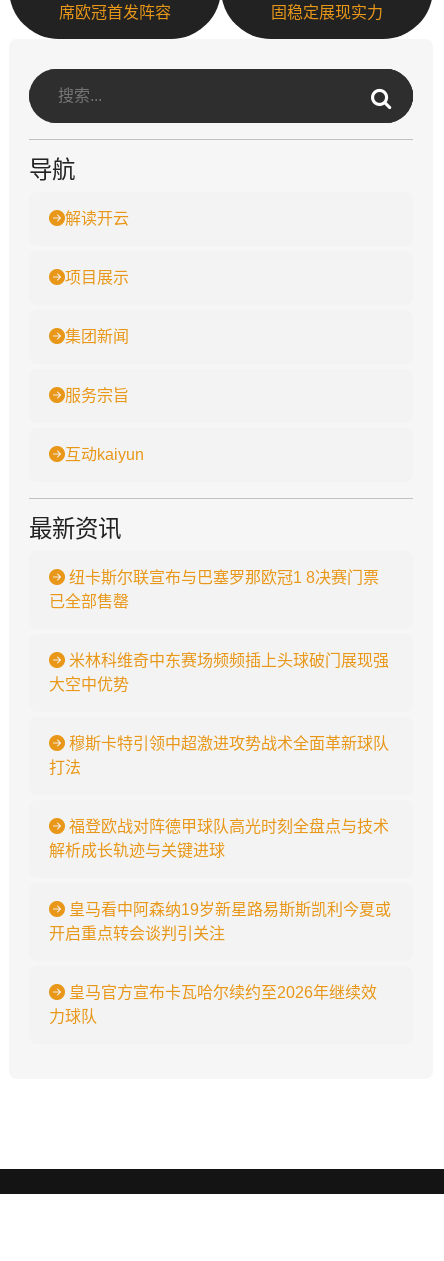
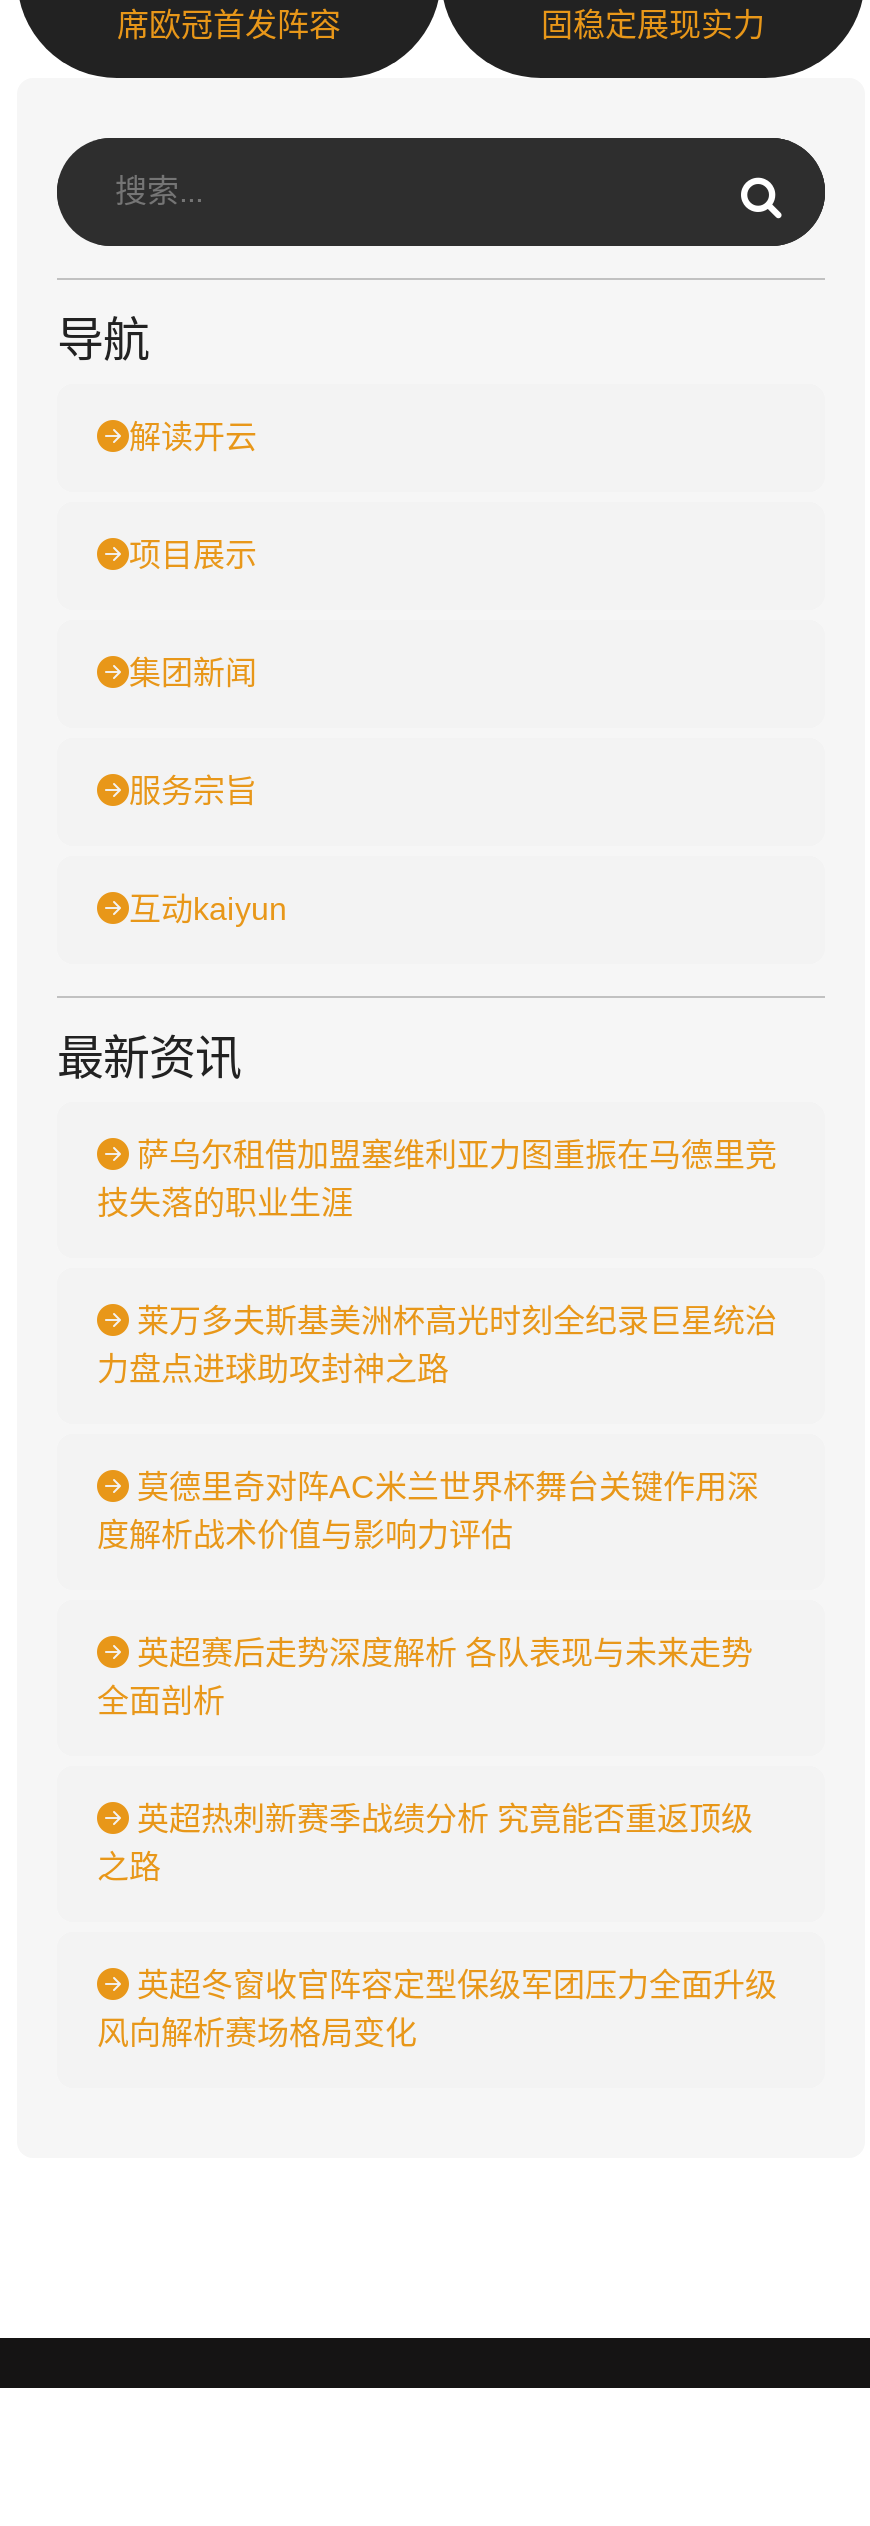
[49,569,379,610] 纽卡斯尔联宣布与巴塞罗那欧冠1 8决赛门票 | 已全部售罄 -> [97,1138,777,1220] 萨乌尔租借加盟塞维利亚力图重振在马德里竞 | 技失落的职业生涯
[49,652,389,693] 米林科维奇中东赛场频频插上头球破门展现强 | 大空中优势 -> [97,1304,777,1386] 莱万多夫斯基美洲杯高光时刻全纪录巨星统治 | 力盘点进球助攻封神之路
[49,735,389,776] 穆斯卡特引领中超激进攻势战术全面革新球队 | 打法 -> [97,1470,759,1552] 莫德里奇对阵AC米兰世界杯舞台关键作用深 | 度解析战术价值与影响力评估
[49,818,389,859] 福登欧战对阵德甲球队高光时刻全盘点与技术 | 解析成长轨迹与关键进球 -> [97,1636,753,1718] 英超赛后走势深度解析 各队表现与未来走势 | 全面剖析
[49,901,391,942] 皇马看中阿森纳19岁新星路易斯斯凯利今夏或 | 开启重点转会谈判引关注 -> [97,1802,753,1884] 英超热刺新赛季战绩分析 究竟能否重返顶级 | 之路
[49,984,377,1025] 皇马官方宣布卡瓦哈尔续约至2026年继续效 | 力球队 -> [97,1968,777,2050] 英超冬窗收官阵容定型保级军团压力全面升级 | 风向解析赛场格局变化

